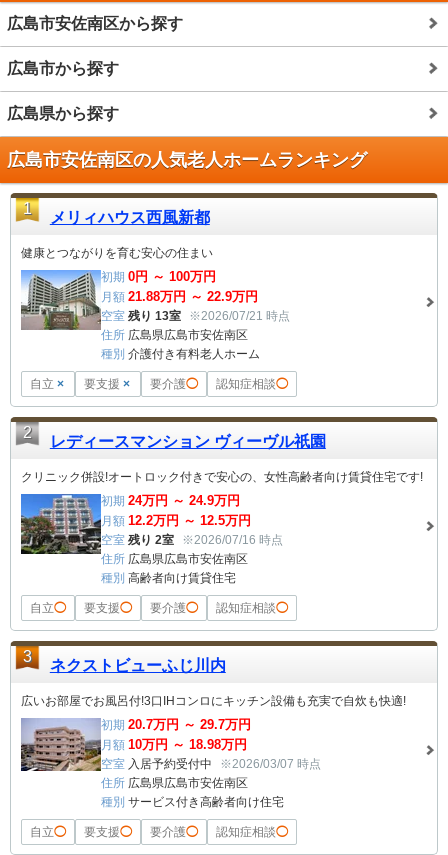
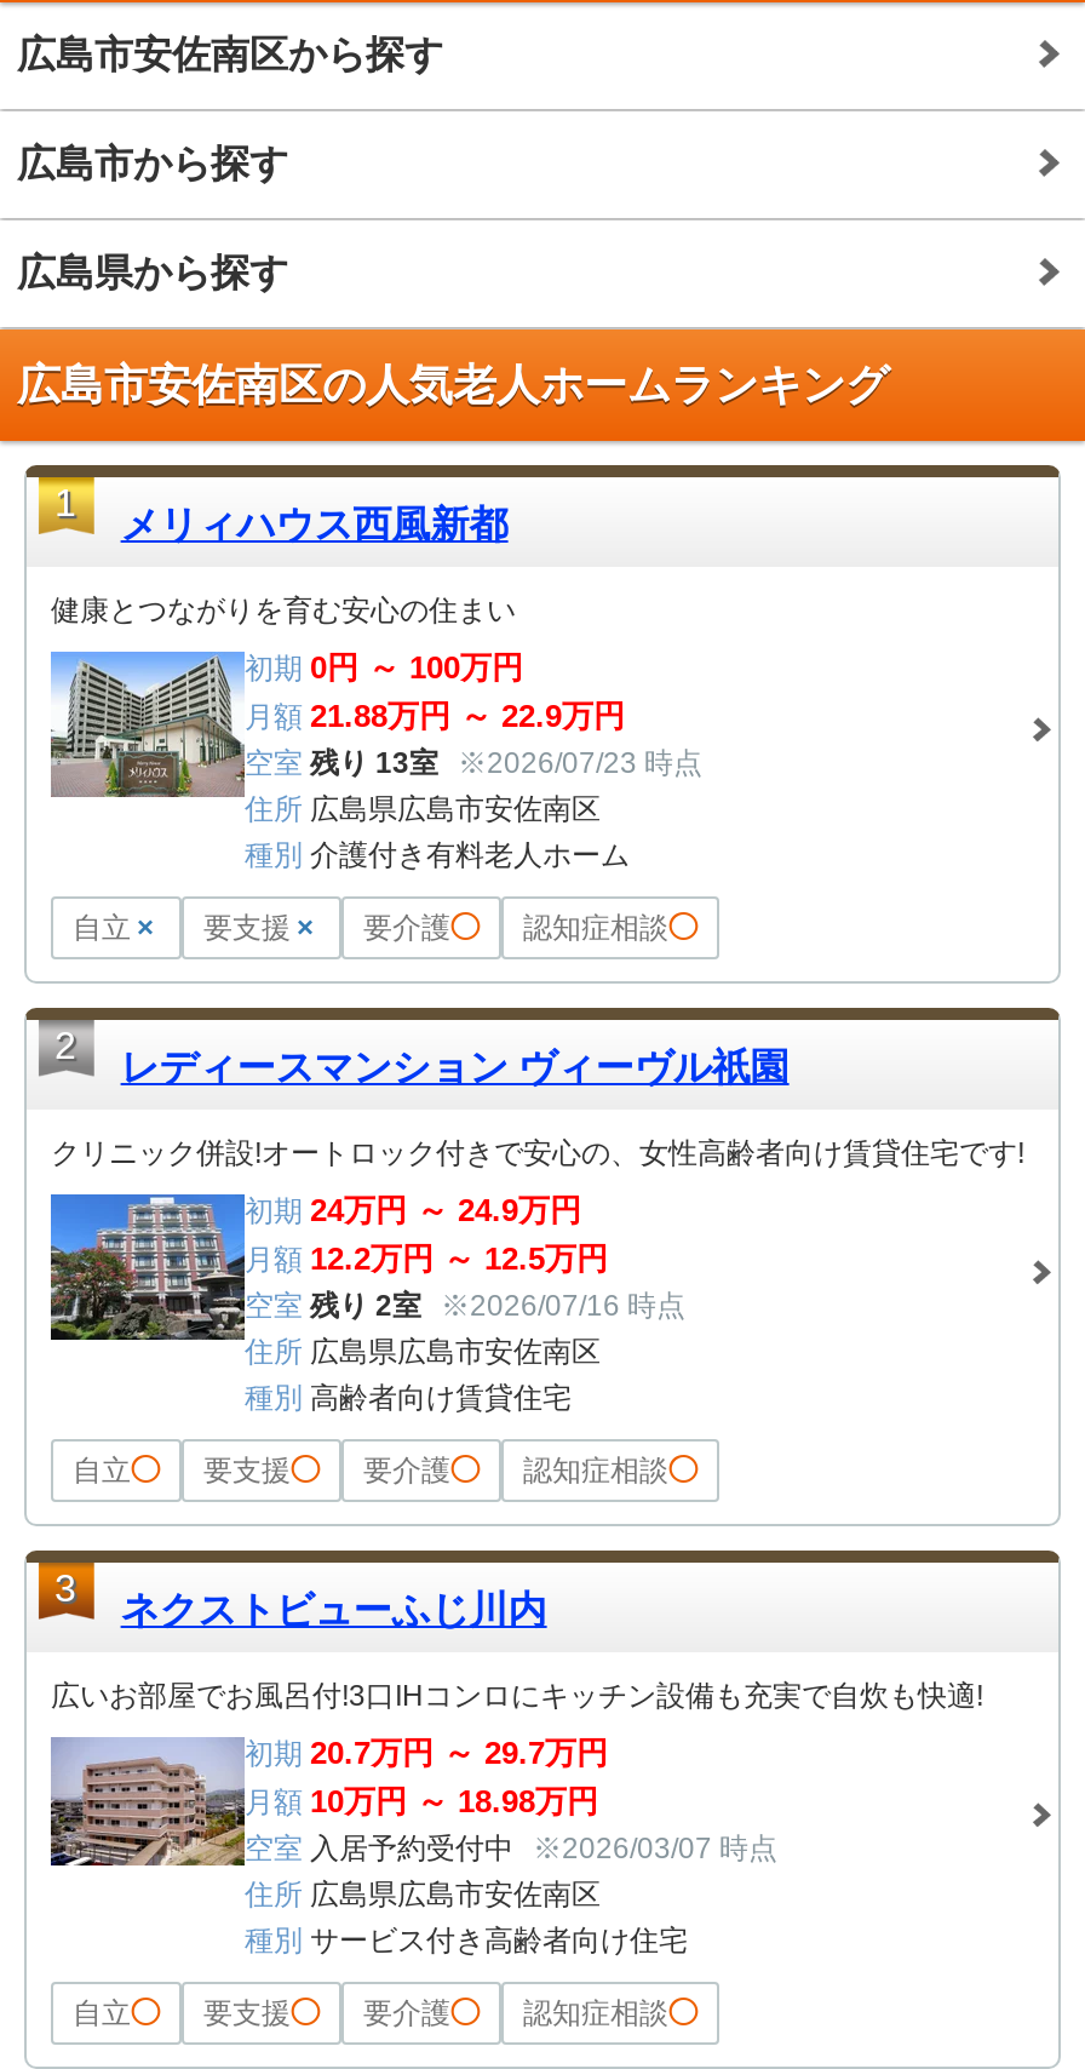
[101,309,290,323] 空室 残り 13室 ※2026/07/21 時点 -> [245,745,702,779] 空室 残り 13室 ※2026/07/23 時点

